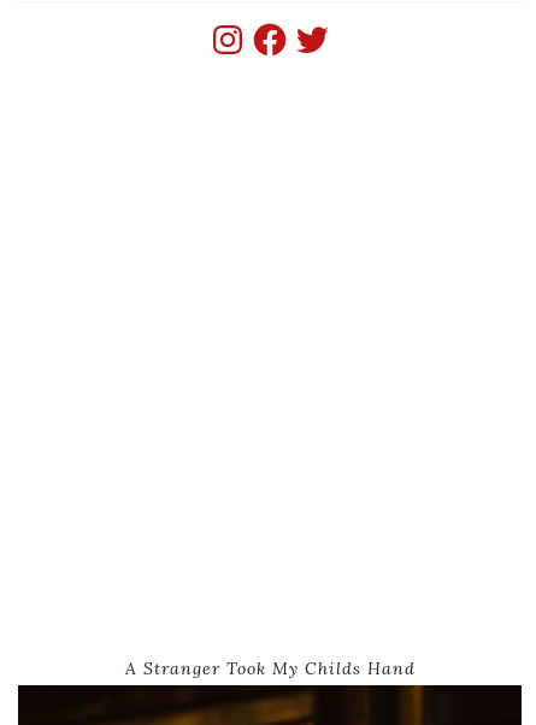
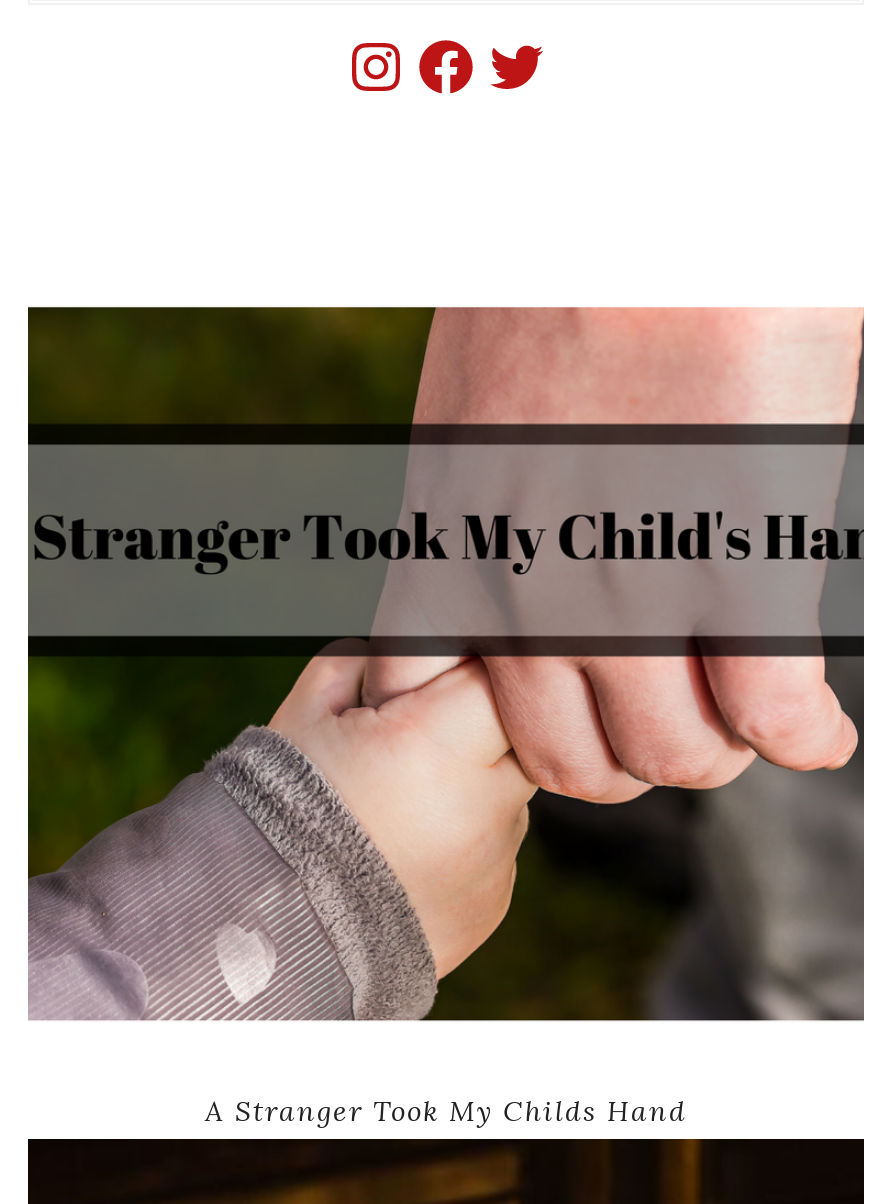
none -> [26,304,866,1024] [image]

